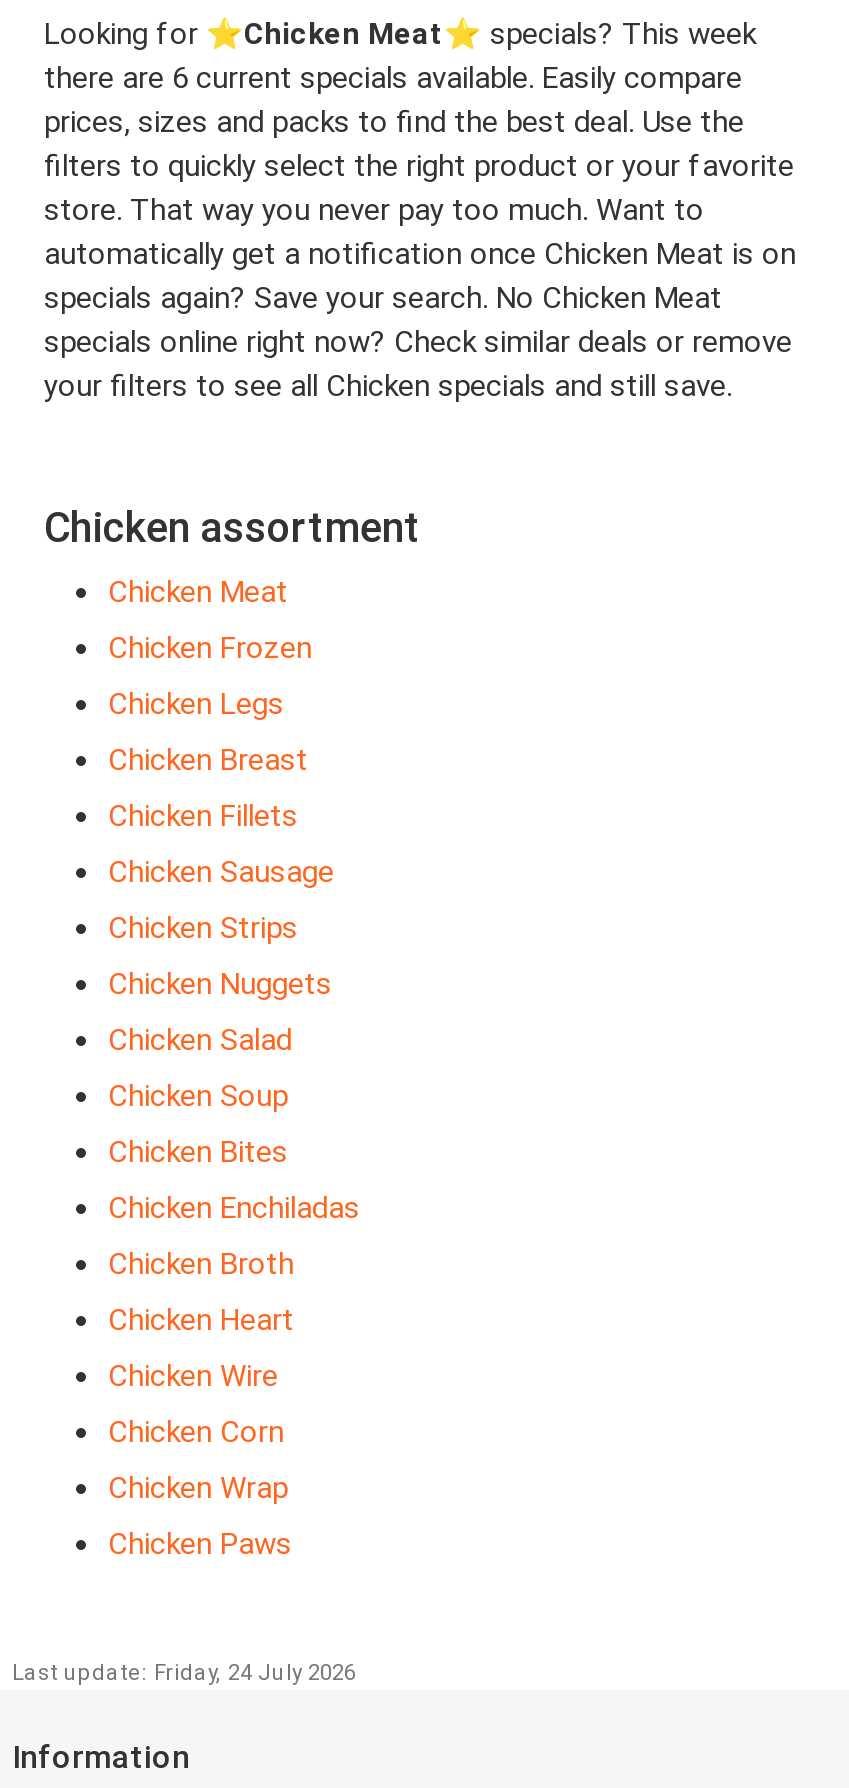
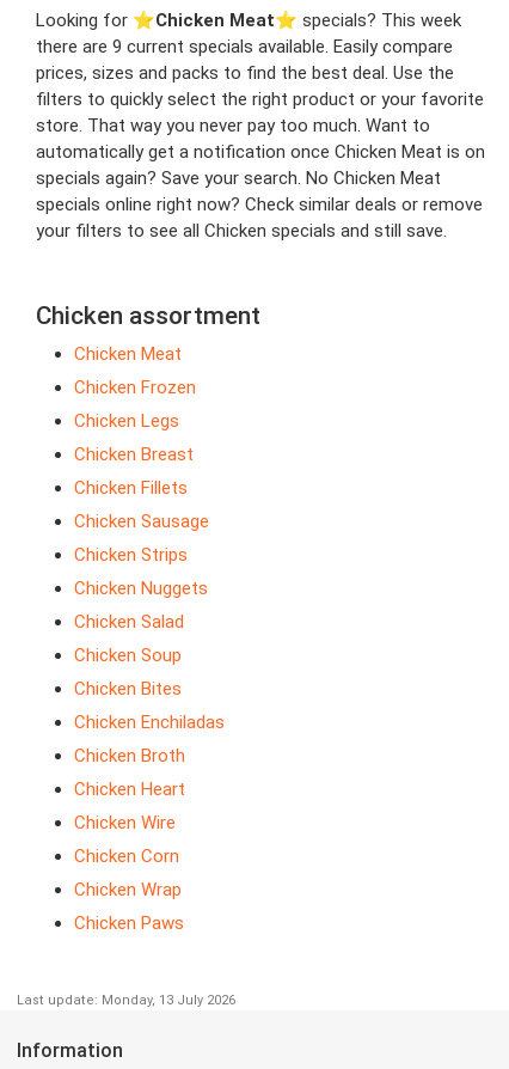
[44,60,742,96] there are 6 current specials available. Easily compare -> [36,36,453,58] there are 9 current specials available. Easily compare
[12,1660,356,1686] Last update: Friday, 24 July 2026 -> [17,993,235,1008] Last update: Monday, 13 July 2026

